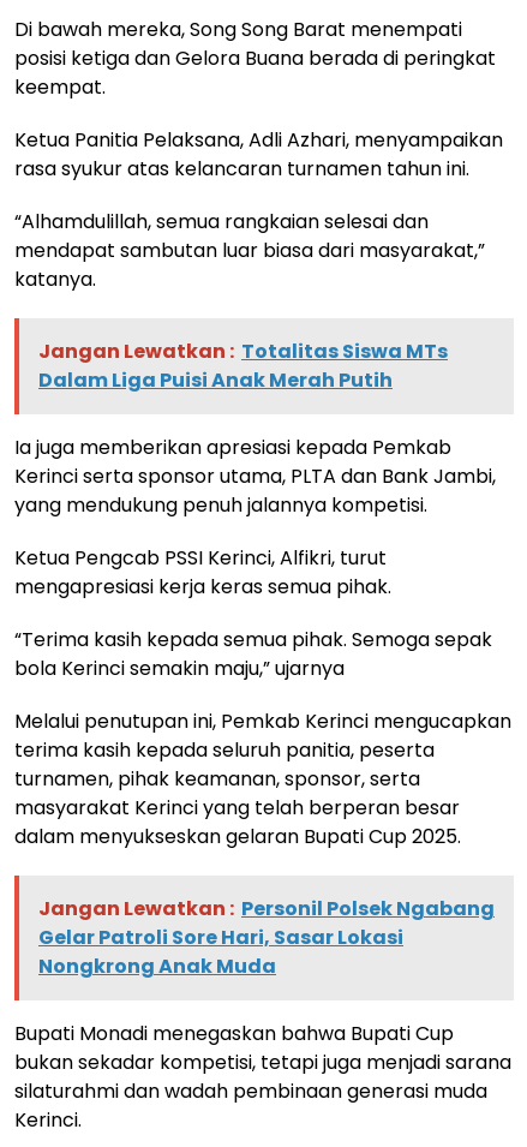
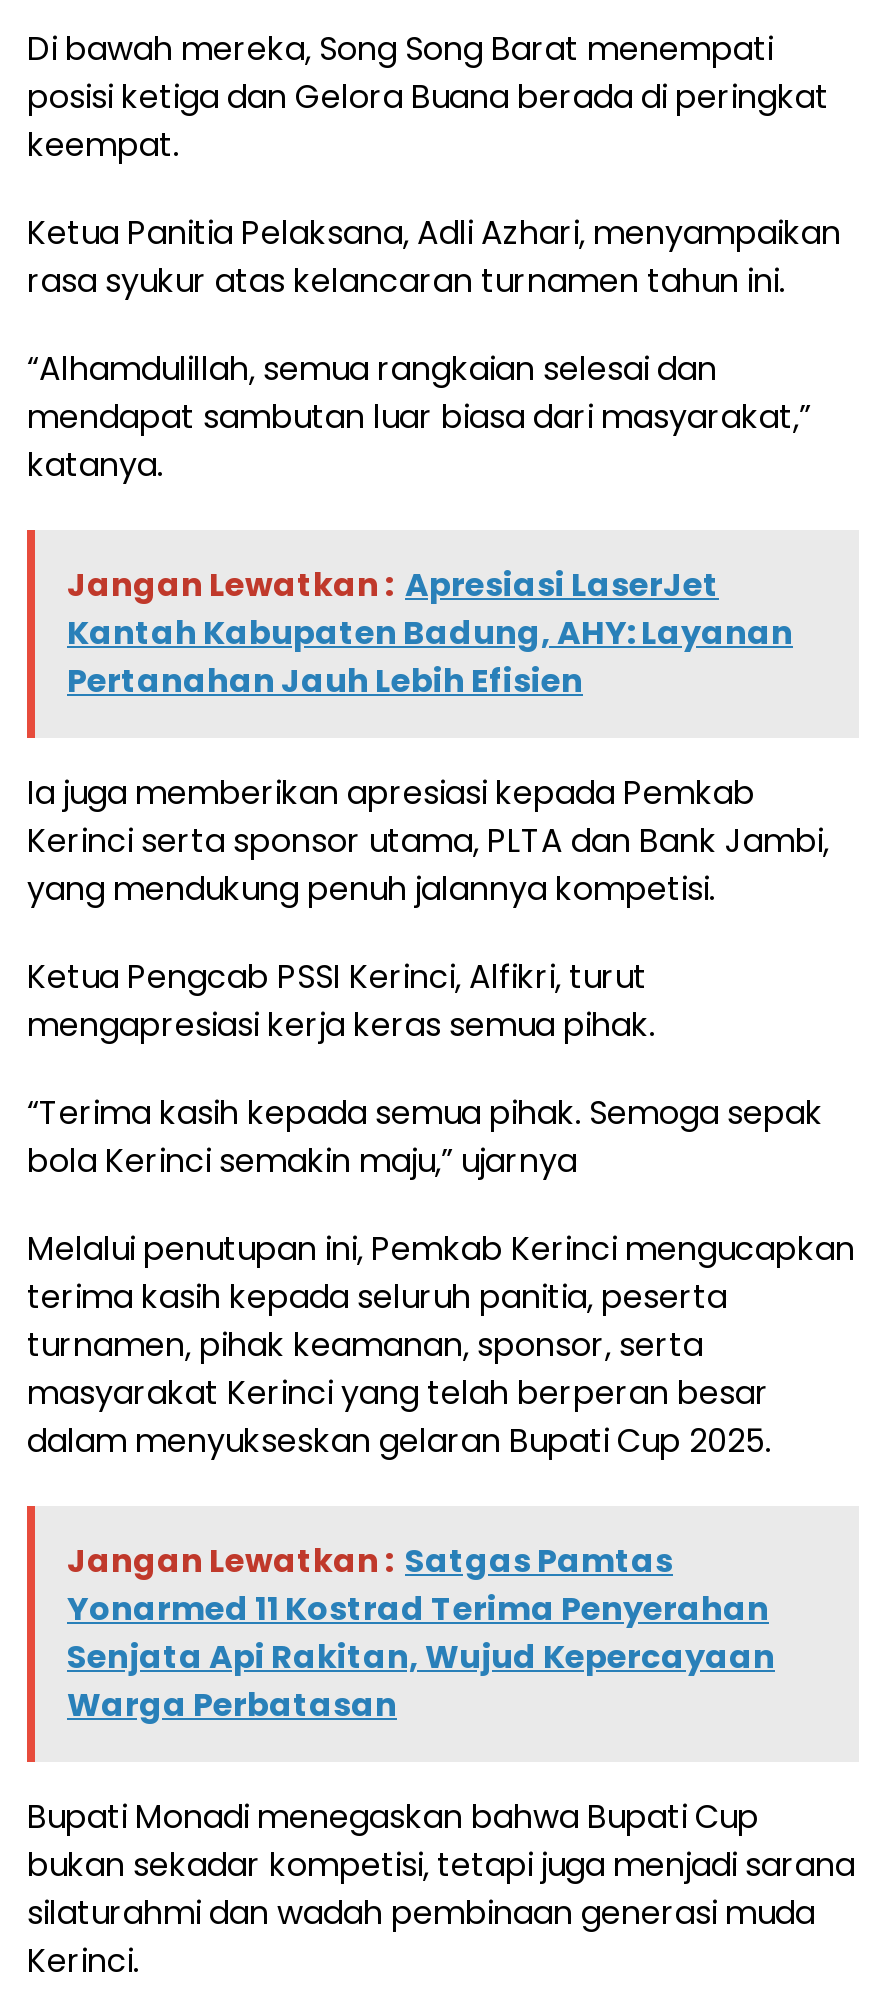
[38,337,448,394] Jangan Lewatkan : Totalitas Siswa MTs | Dalam Liga Puisi Anak Merah Putih -> [67,562,793,704] Jangan Lewatkan : Apresiasi LaserJet | Kantah Kabupaten Badung, AHY: Layanan | Pertanahan Jauh Lebih Efisien
[38,895,495,980] Jangan Lewatkan : Personil Polsek Ngabang | Gelar Patroli Sore Hari, Sasar Lokasi | Nongkrong Anak Muda -> [67,1538,775,1728] Jangan Lewatkan : Satgas Pamtas | Yonarmed 11 Kostrad Terima Penyerahan | Senjata Api Rakitan, Wujud Kepercayaan | Warga Perbatasan

